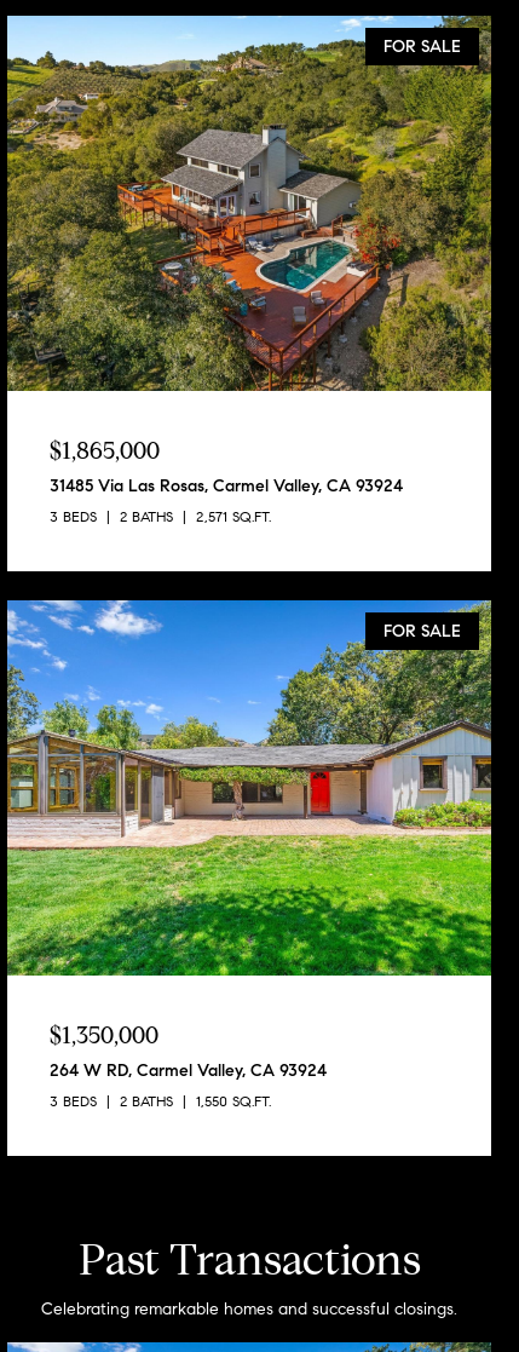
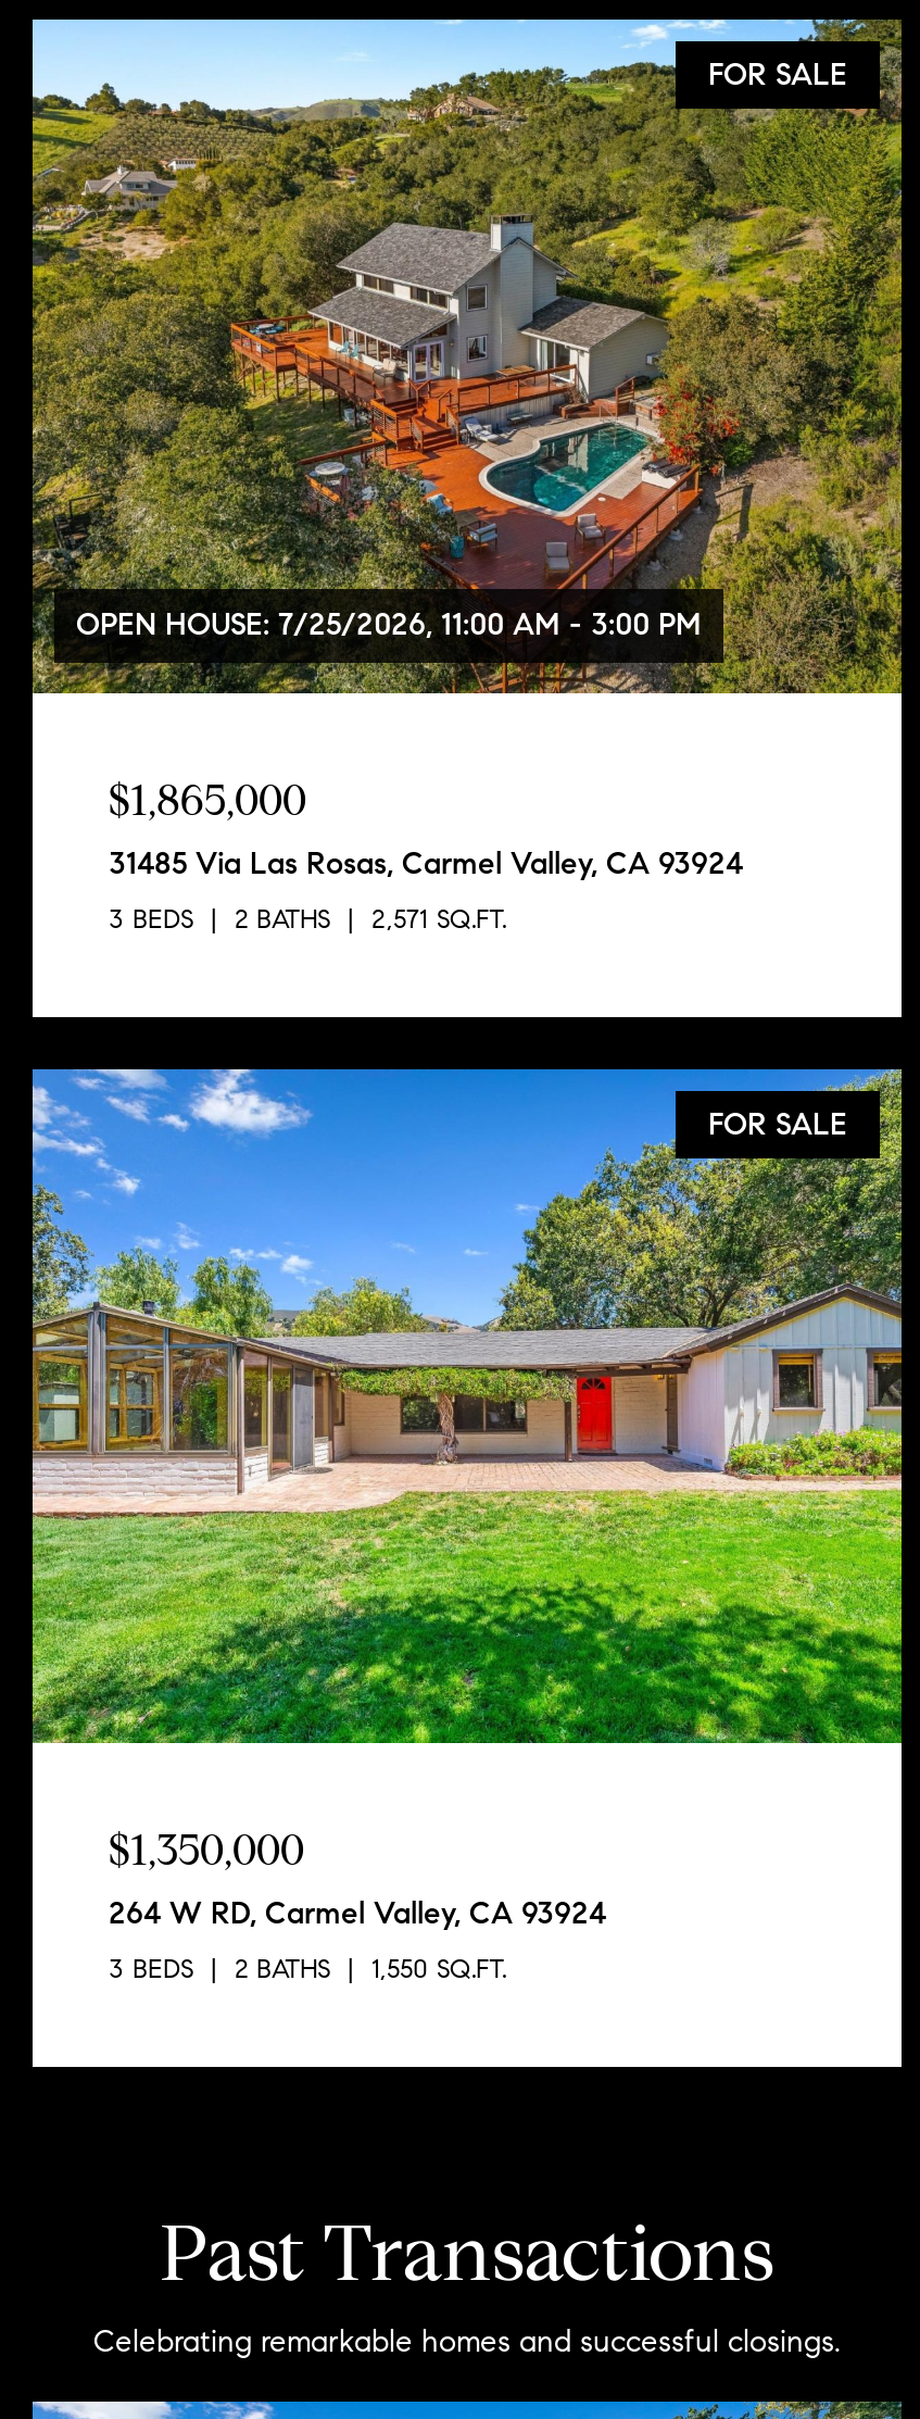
none -> [76,606,702,643] OPEN HOUSE: 7/25/2026, 11:00 AM - 3:00 PM

